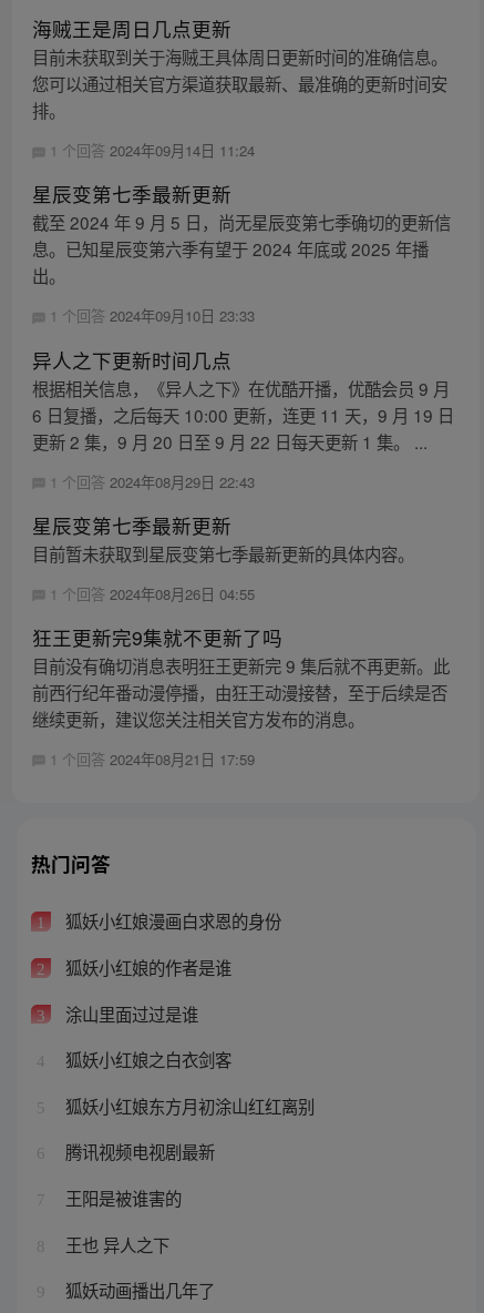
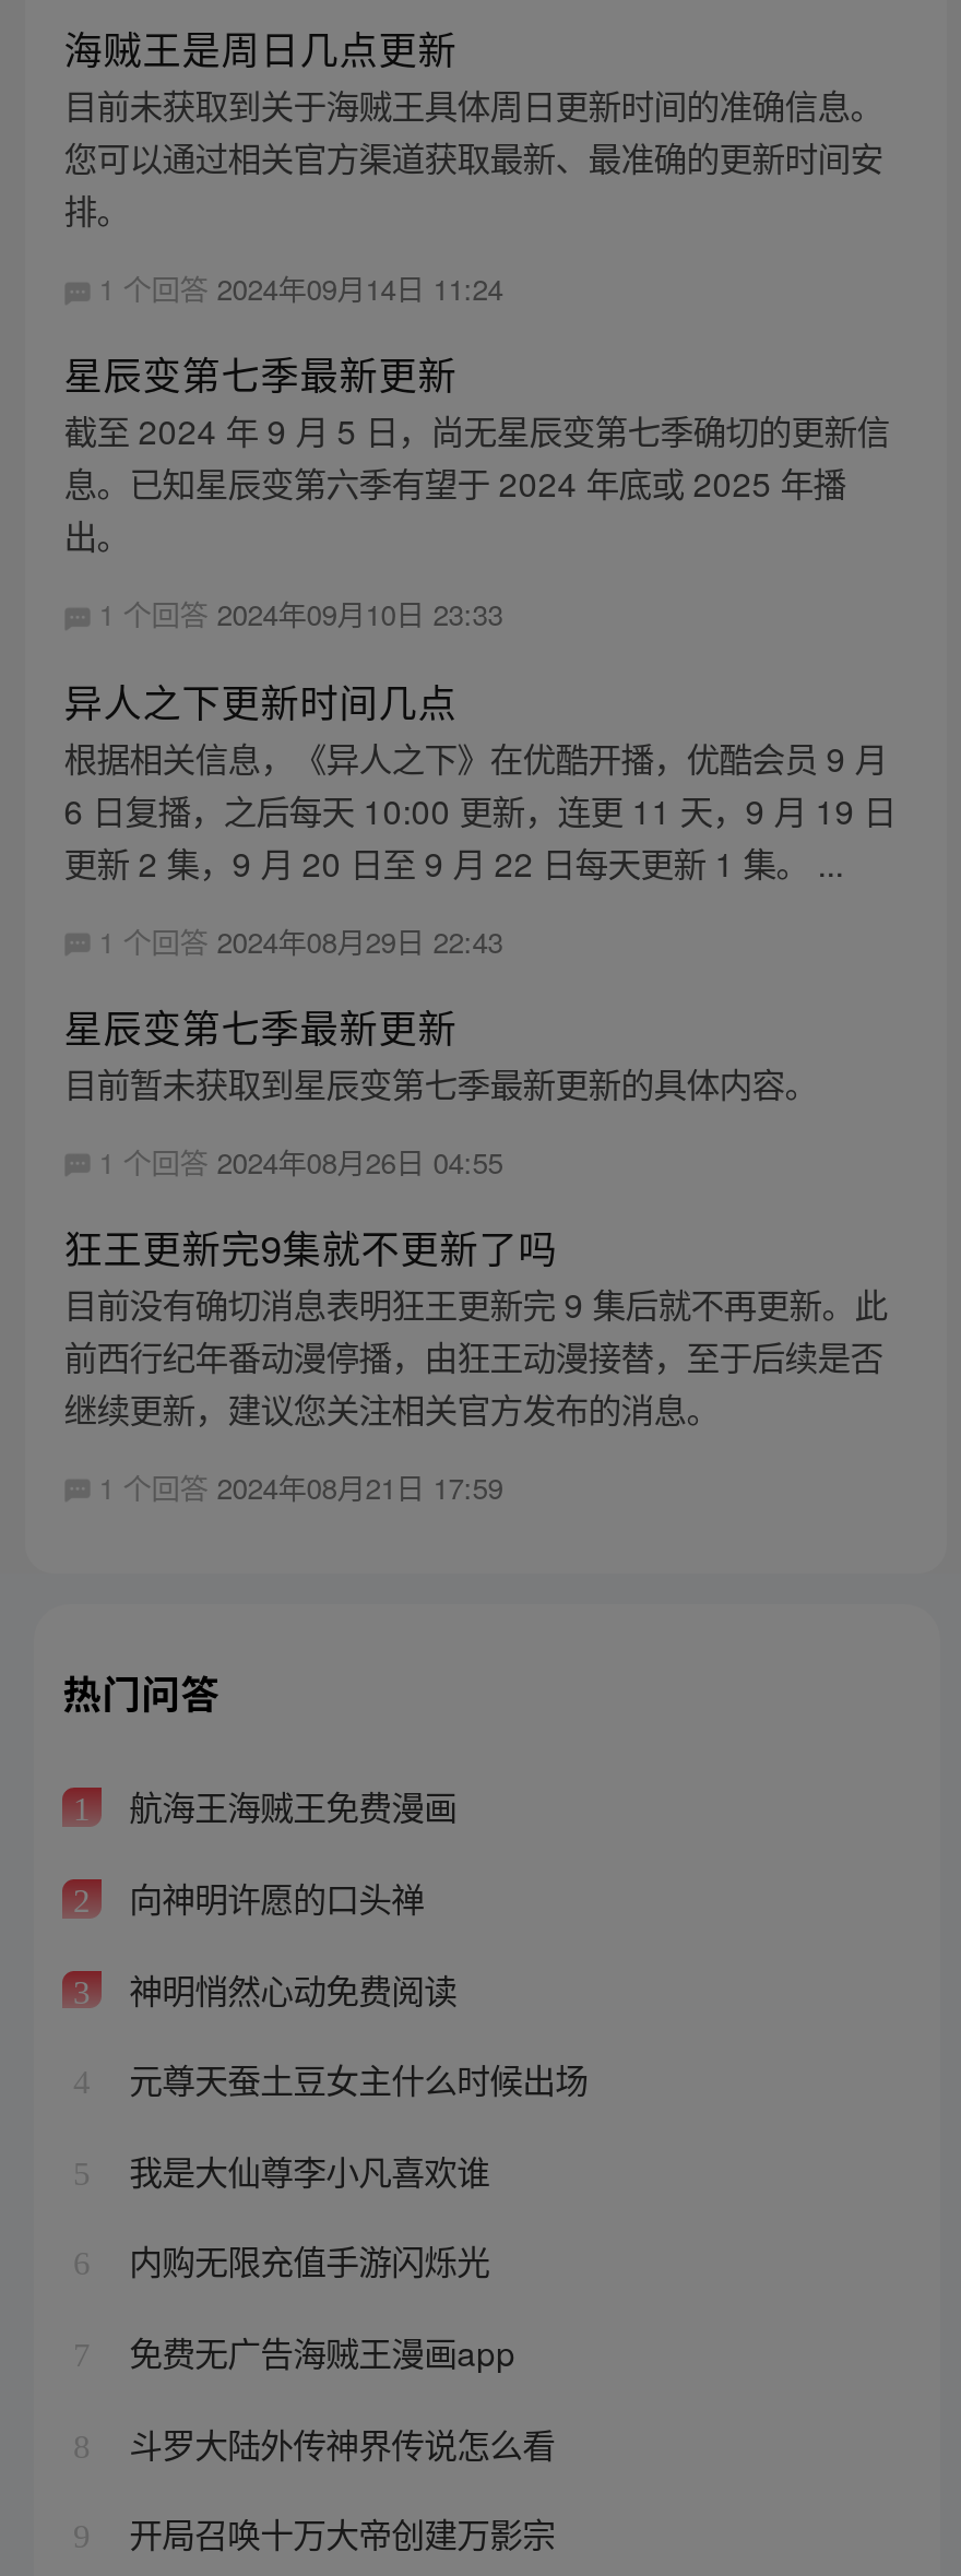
[60,909,281,933] 狐妖小红娘漫画白求恩的身份 -> [120,1782,457,1830] 航海王海贼王免费漫画
[60,955,231,979] 狐妖小红娘的作者是谁 -> [120,1873,424,1921] 向神明许愿的口头禅
[60,1001,198,1025] 涂山里面过过是谁 -> [120,1964,457,2012] 神明悄然心动免费阅读
[60,1047,231,1072] 狐妖小红娘之白衣剑客 -> [120,2055,588,2103] 元尊天蚕土豆女主什么时候出场
[60,1093,314,1118] 狐妖小红娘东方月初涂山红红离别 -> [120,2146,489,2194] 我是大仙尊李小凡喜欢谁
[60,1139,214,1164] 腾讯视频电视剧最新 -> [120,2236,489,2284] 内购无限充值手游闪烁光
[60,1185,181,1210] 王阳是被谁害的 -> [120,2327,516,2375] 免费无广告海贼王漫画app
[60,1232,169,1256] 王也 异人之下 -> [120,2418,555,2466] 斗罗大陆外传神界传说怎么看
[60,1278,214,1302] 狐妖动画播出几年了 -> [120,2509,555,2557] 开局召唤十万大帝创建万影宗

